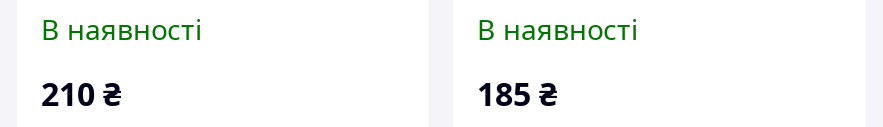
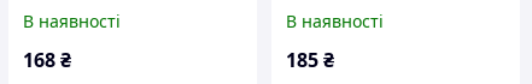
[41,72,121,116] 210 ₴ -> [23,47,71,73] 168 ₴

